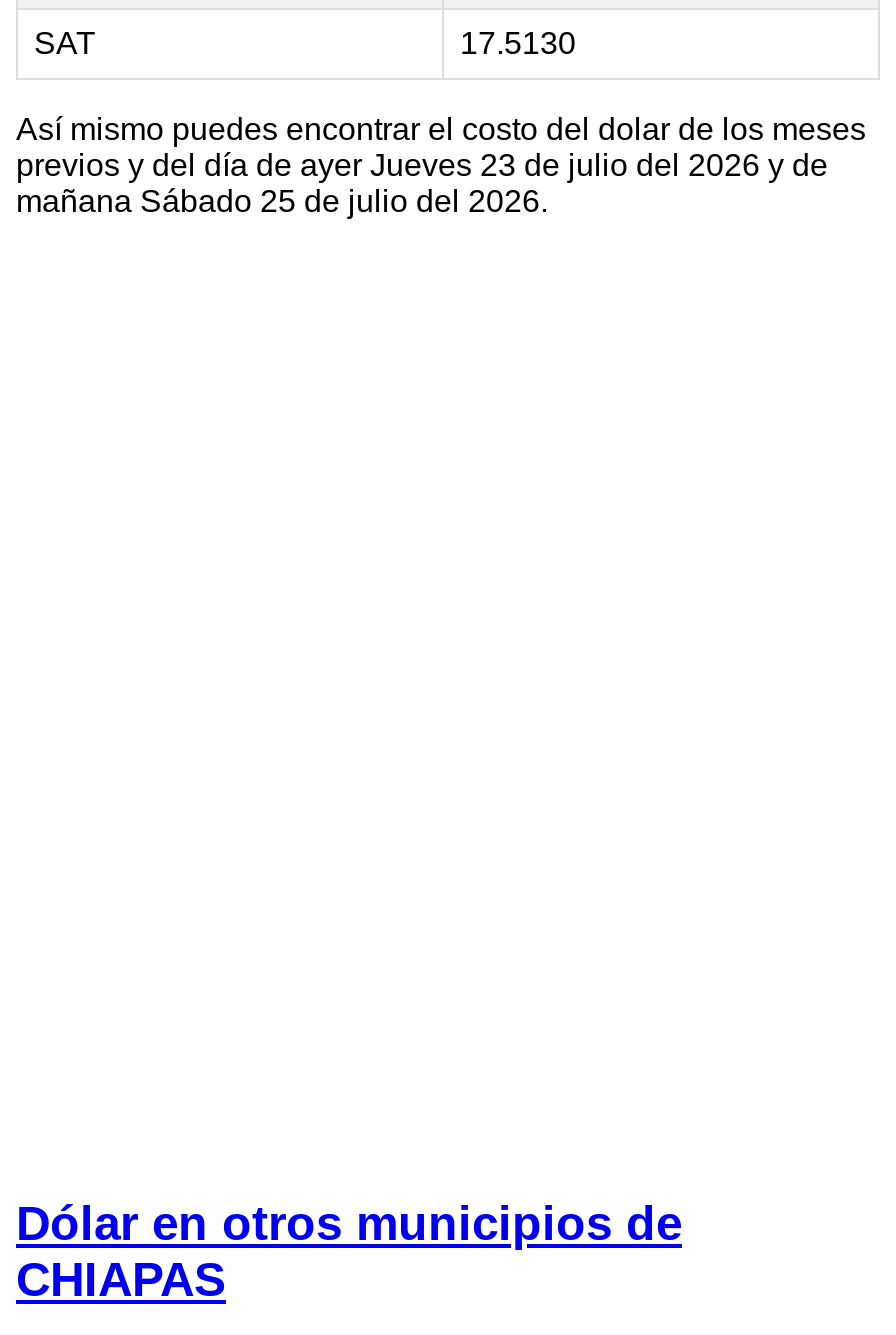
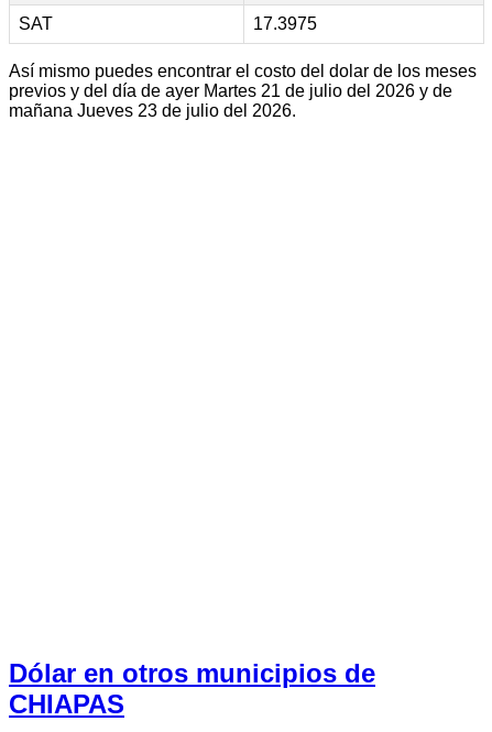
[460,25,576,59] 17.5130 -> [253,14,317,33] 17.3975
[16,147,828,181] previos y del día de ayer Jueves 23 de julio del 2026 y de -> [9,81,452,100] previos y del día de ayer Martes 21 de julio del 2026 y de
[16,183,548,217] mañana Sábado 25 de julio del 2026. -> [9,101,296,120] mañana Jueves 23 de julio del 2026.

